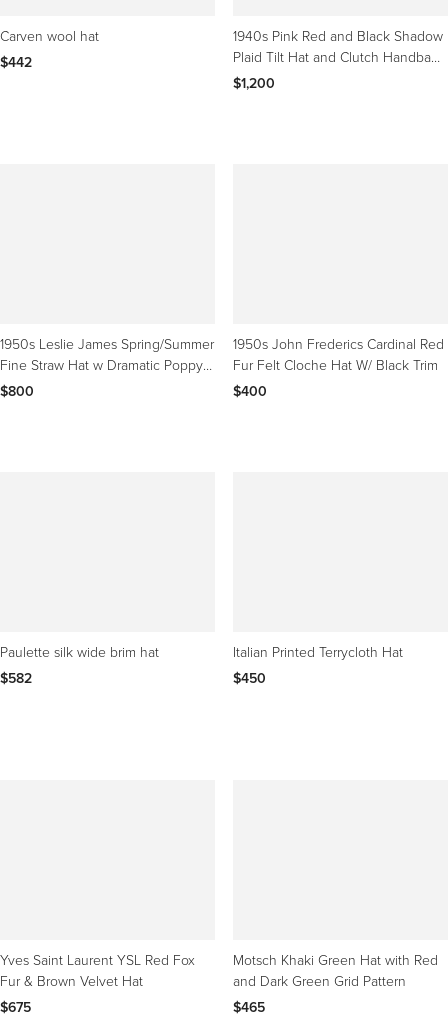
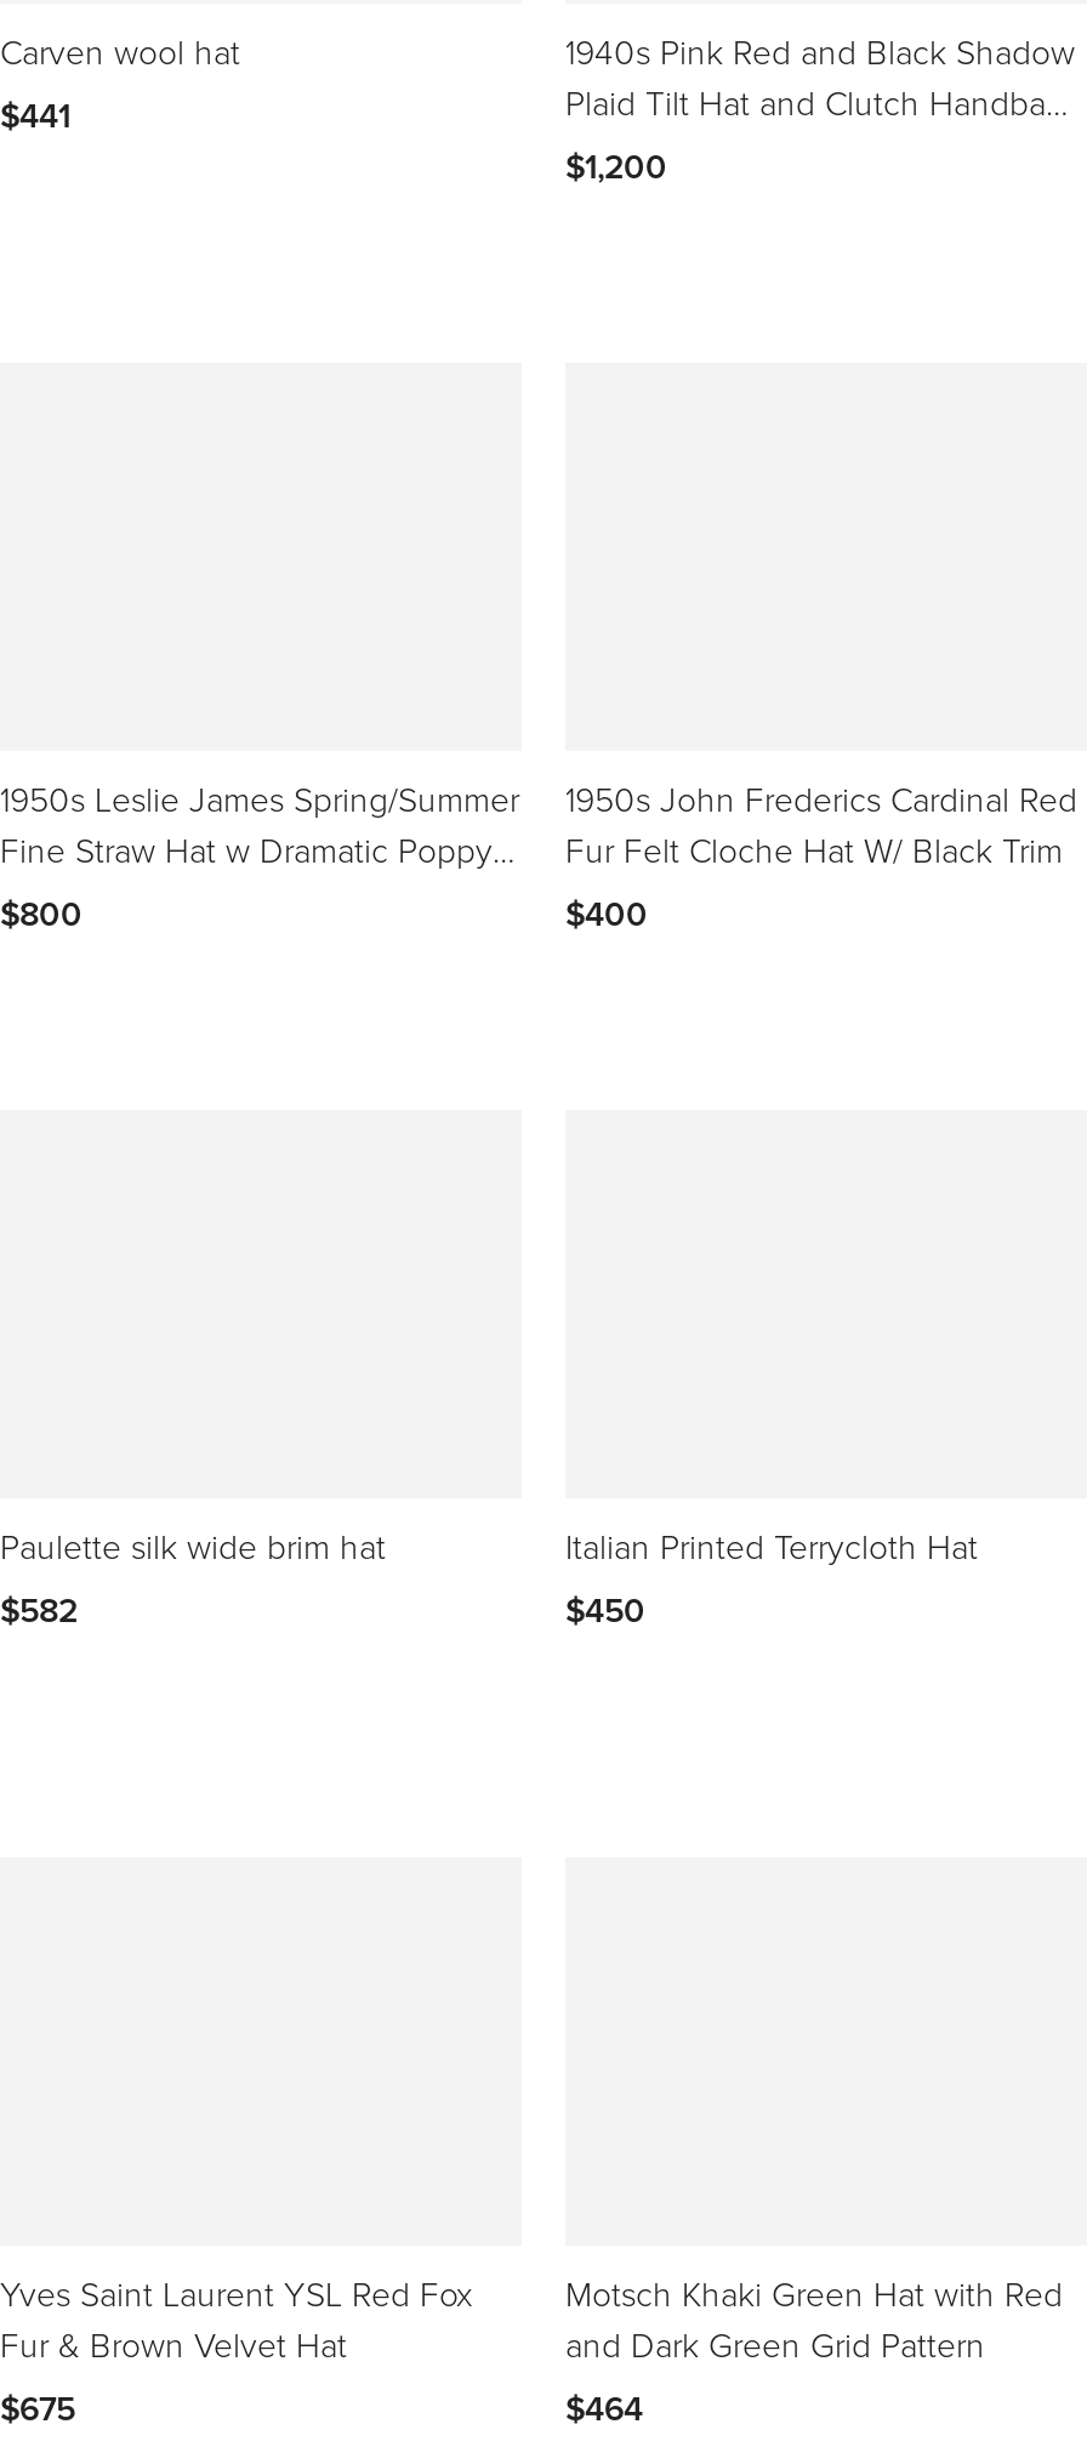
[0,52,32,72] $442 -> [0,91,70,140] $441
[233,997,265,1017] $465 -> [565,2384,643,2432] $464

